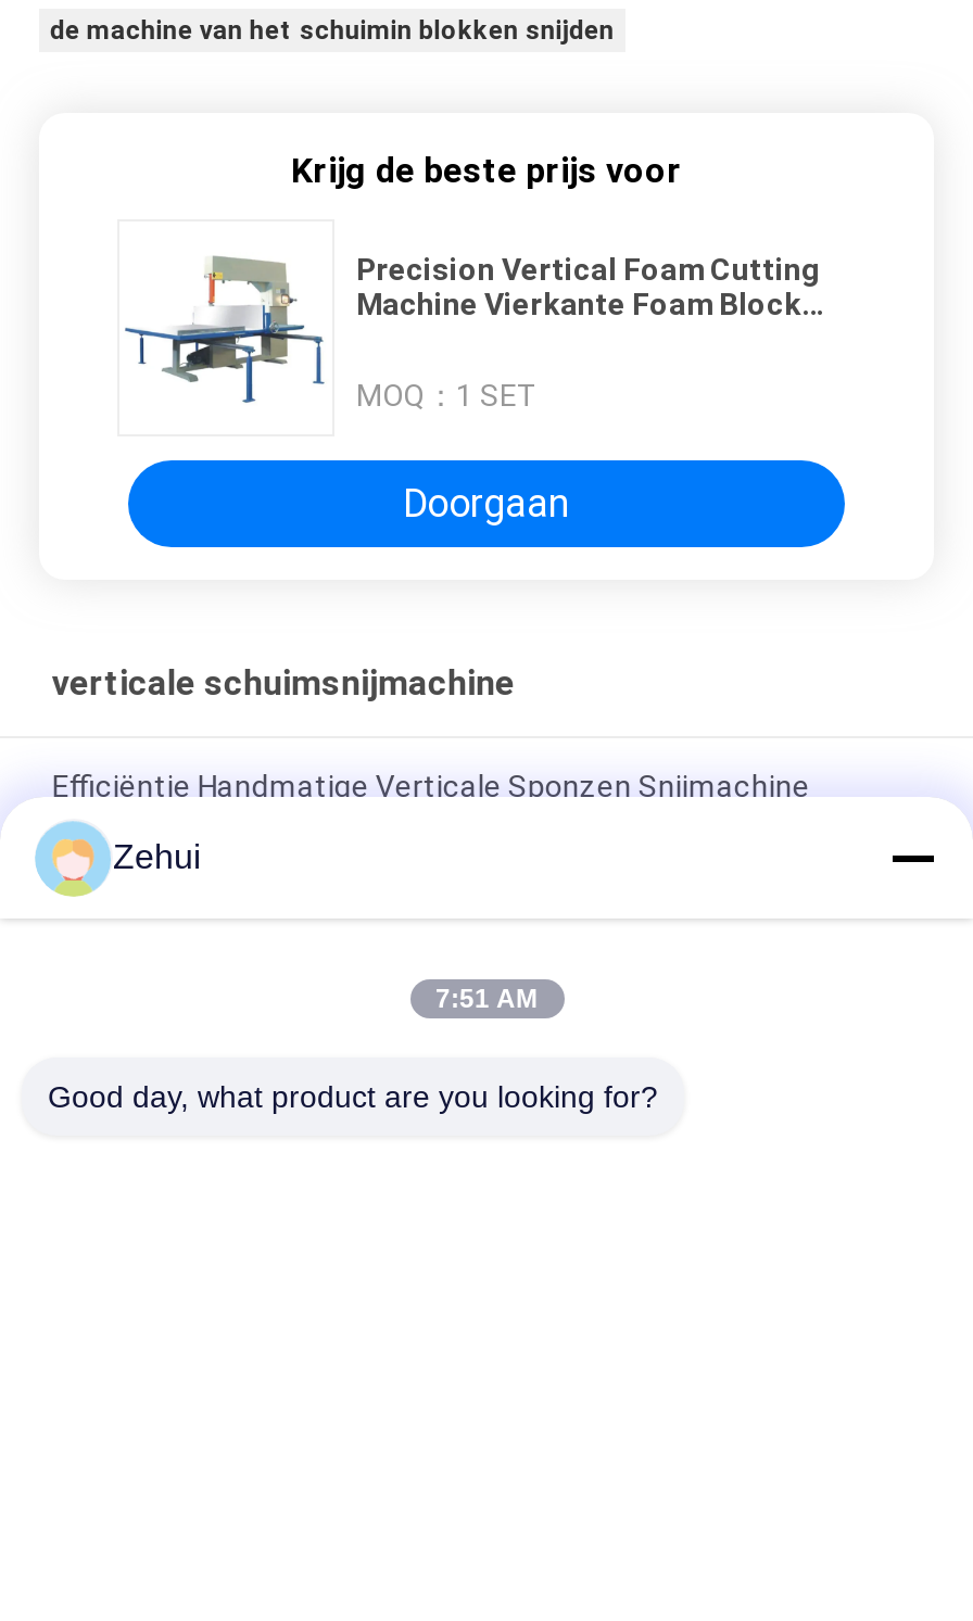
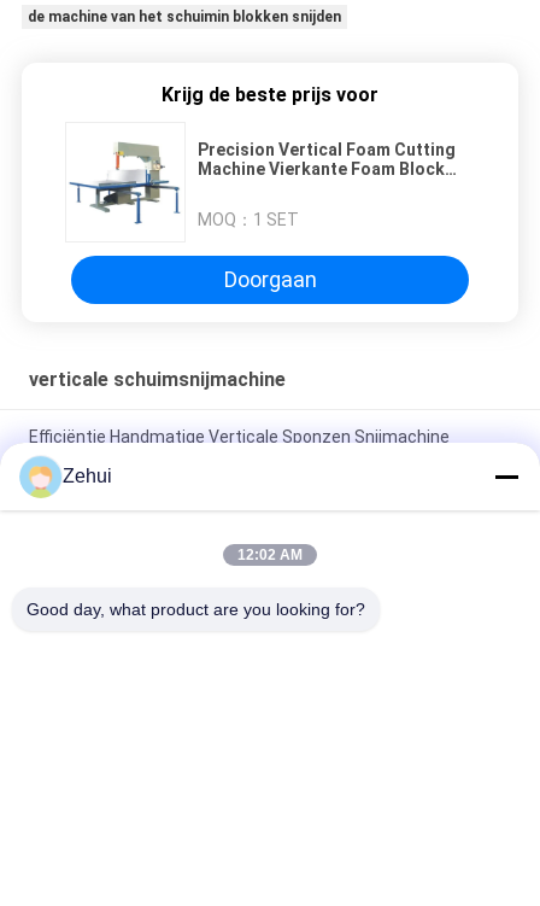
[435,984,538,1014] 7:51 AM -> [237,546,303,563] 12:02 AM

